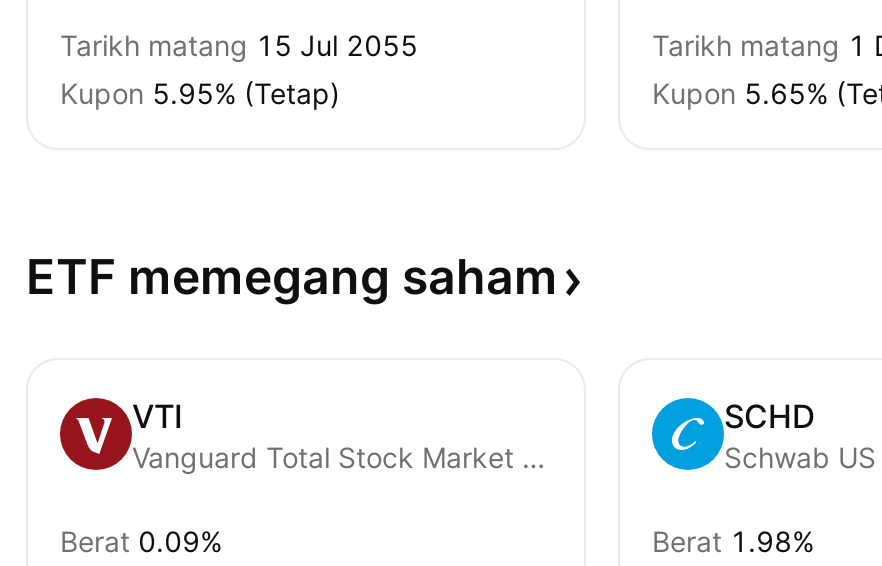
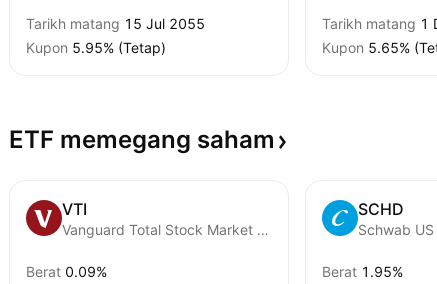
[652,524,814,558] Berat 1.98% -> [322,263,403,280] Berat 1.95%

